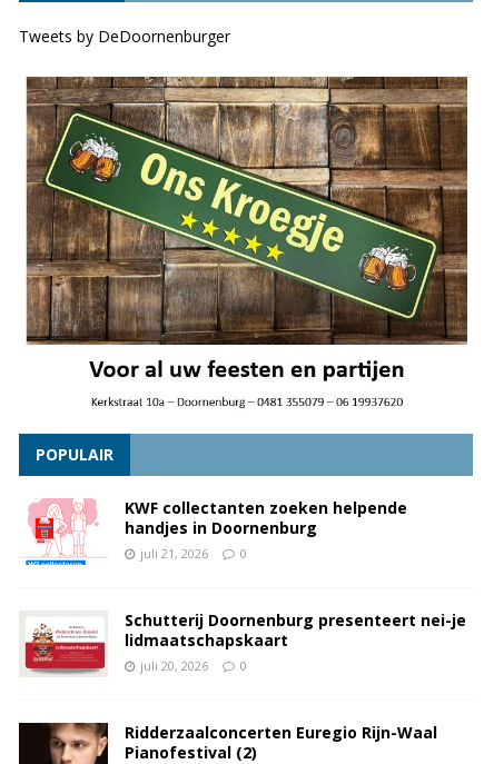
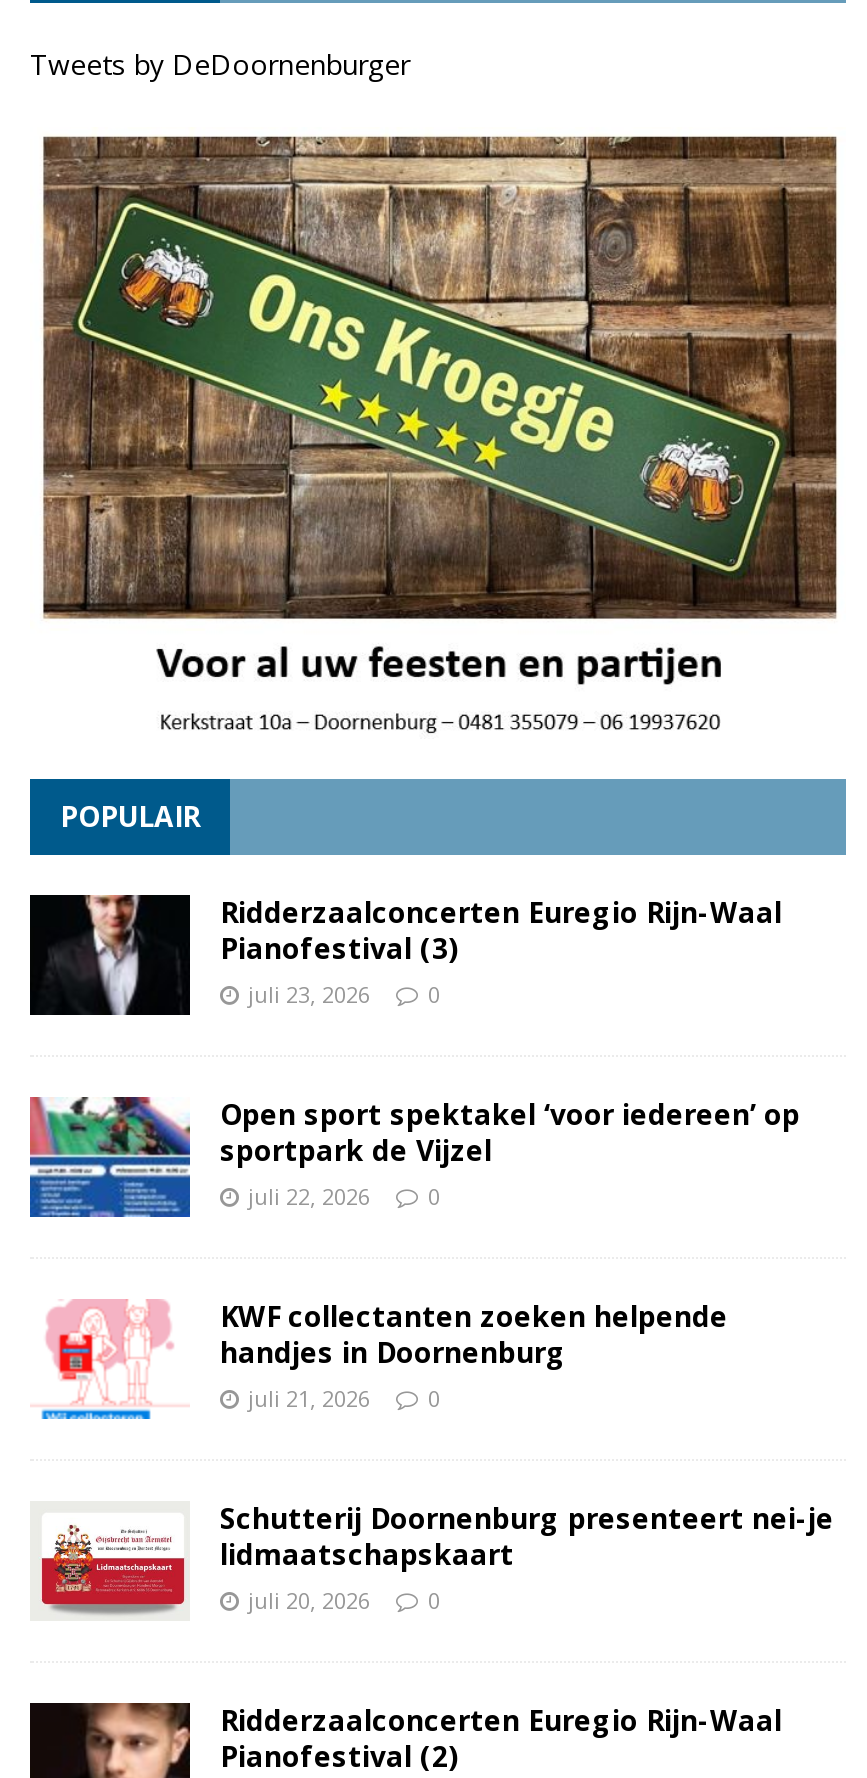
none -> [28,891,800,1211] [image] | Ridderzaalconcerten Euregio Rijn-Waal | Pianofestival (3) | juli 23, 2026 | 0 | Open sport spektakel ‘voor iedereen’ op | sportpark de Vijzel | juli 22, 2026 | 0
none -> [28,1095,192,1219] [image]

